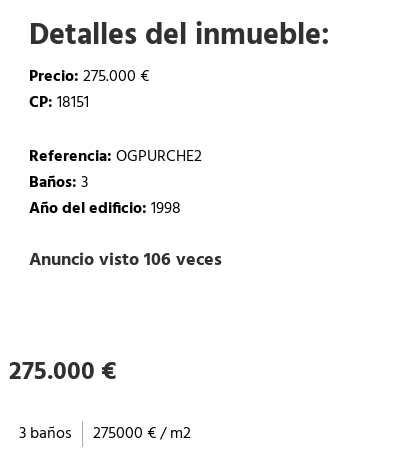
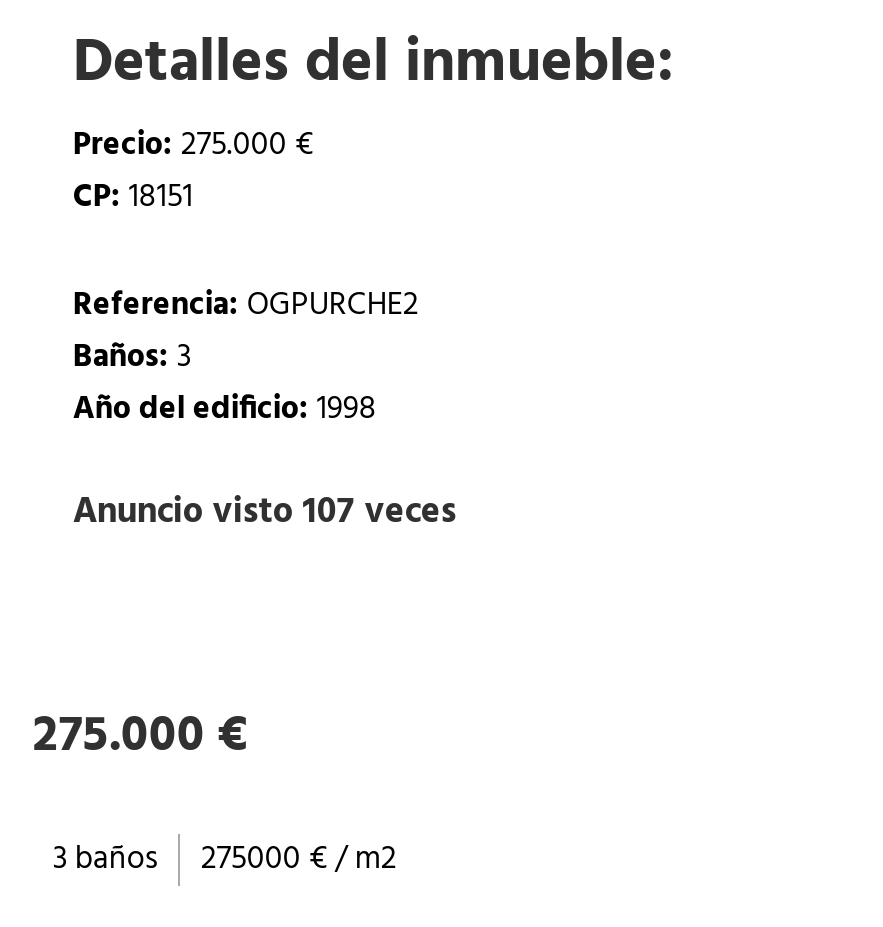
[29,246,222,275] Anuncio visto 106 veces -> [73,485,457,543] Anuncio visto 107 veces

